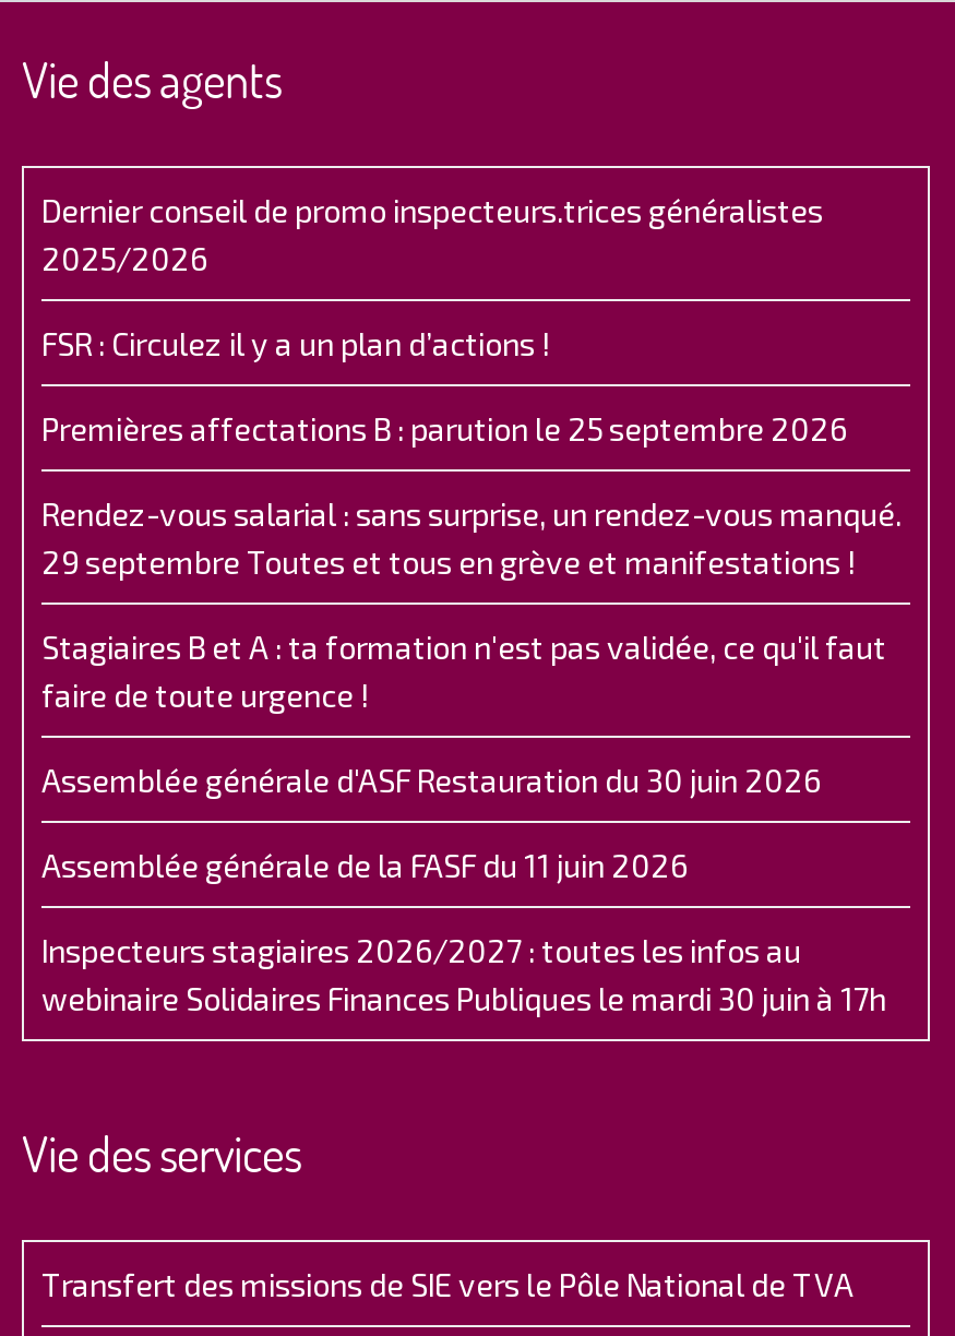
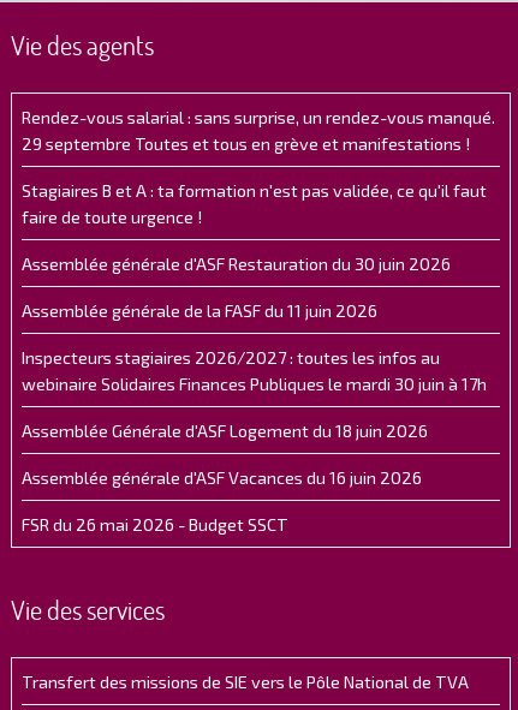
[41,192,847,448] Dernier conseil de promo inspecteurs.trices généralistes | 2025/2026 | FSR : Circulez il y a un plan d’actions ! | Premières affectations B : parution le 25 septembre 2026 -> none
moved [41,496,902,1017] -> [22,107,495,394]: Rendez-vous salarial : sans surprise, un rendez-vous manqué. | 29 septembre Toutes et tous en grève et manifestations ! | Stagiaires B et A : ta formation n'est pas validée, ce qu'il faut | faire de toute urgence ! | Assemblée générale d'ASF Restauration du 30 juin 2026 | Assemblée générale de la FASF du 11 juin 2026 | Inspecteurs stagiaires 2026/2027 : toutes les infos au | webinaire Solidaires Finances Publiques le mardi 30 juin à 17h
none -> [22,420,428,535] Assemblée Générale d'ASF Logement du 18 juin 2026 | Assemblée générale d'ASF Vacances du 16 juin 2026 | FSR du 26 mai 2026 - Budget SSCT

